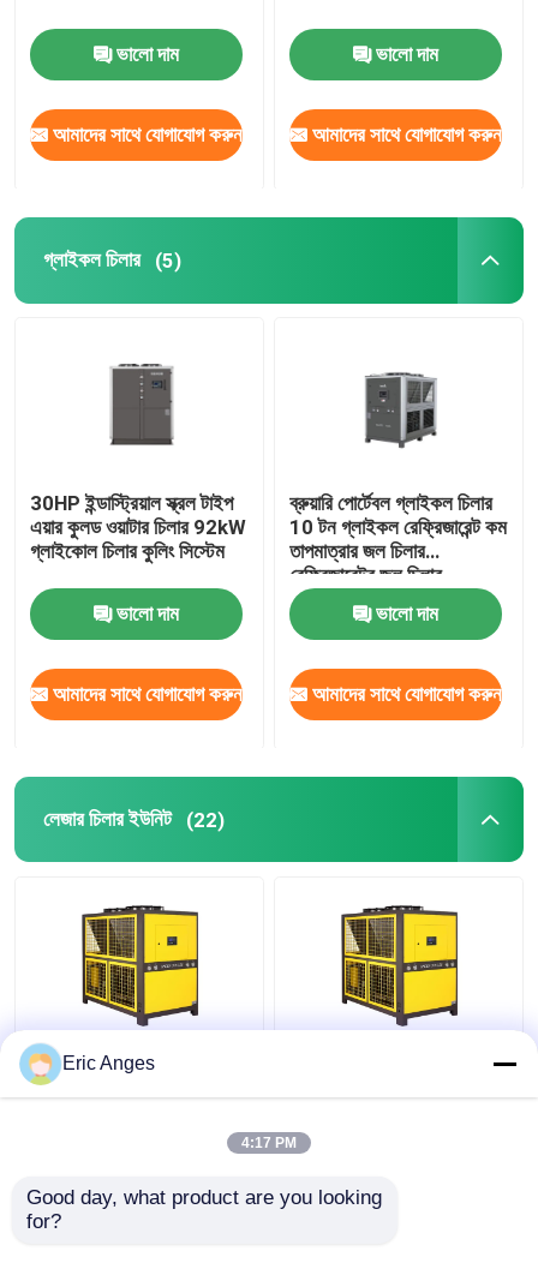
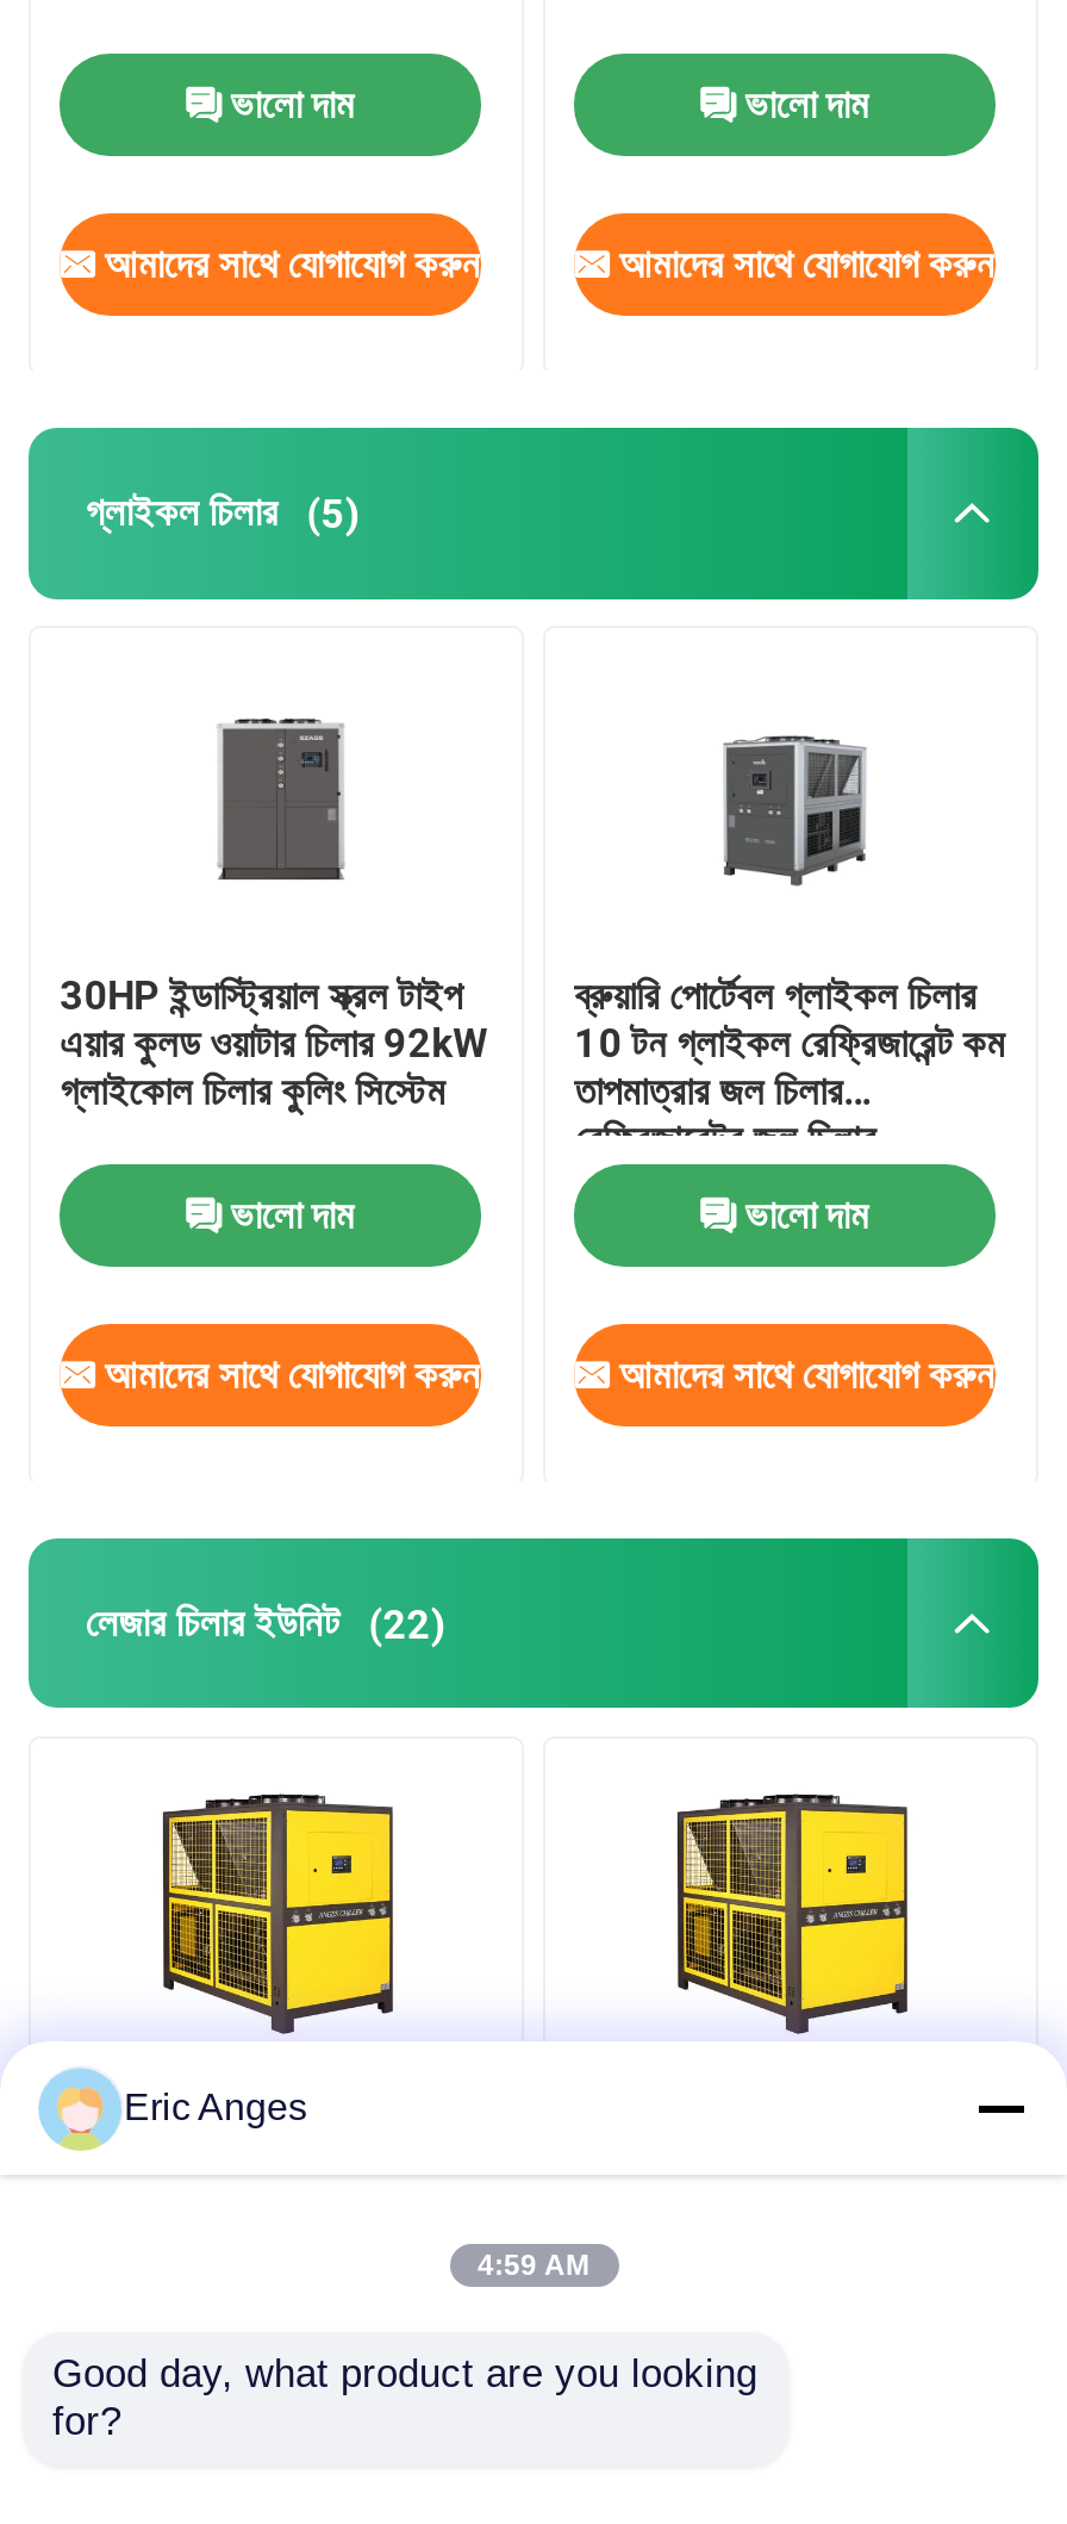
[241,1135,297,1151] 4:17 PM -> [478,2249,589,2282] 4:59 AM

